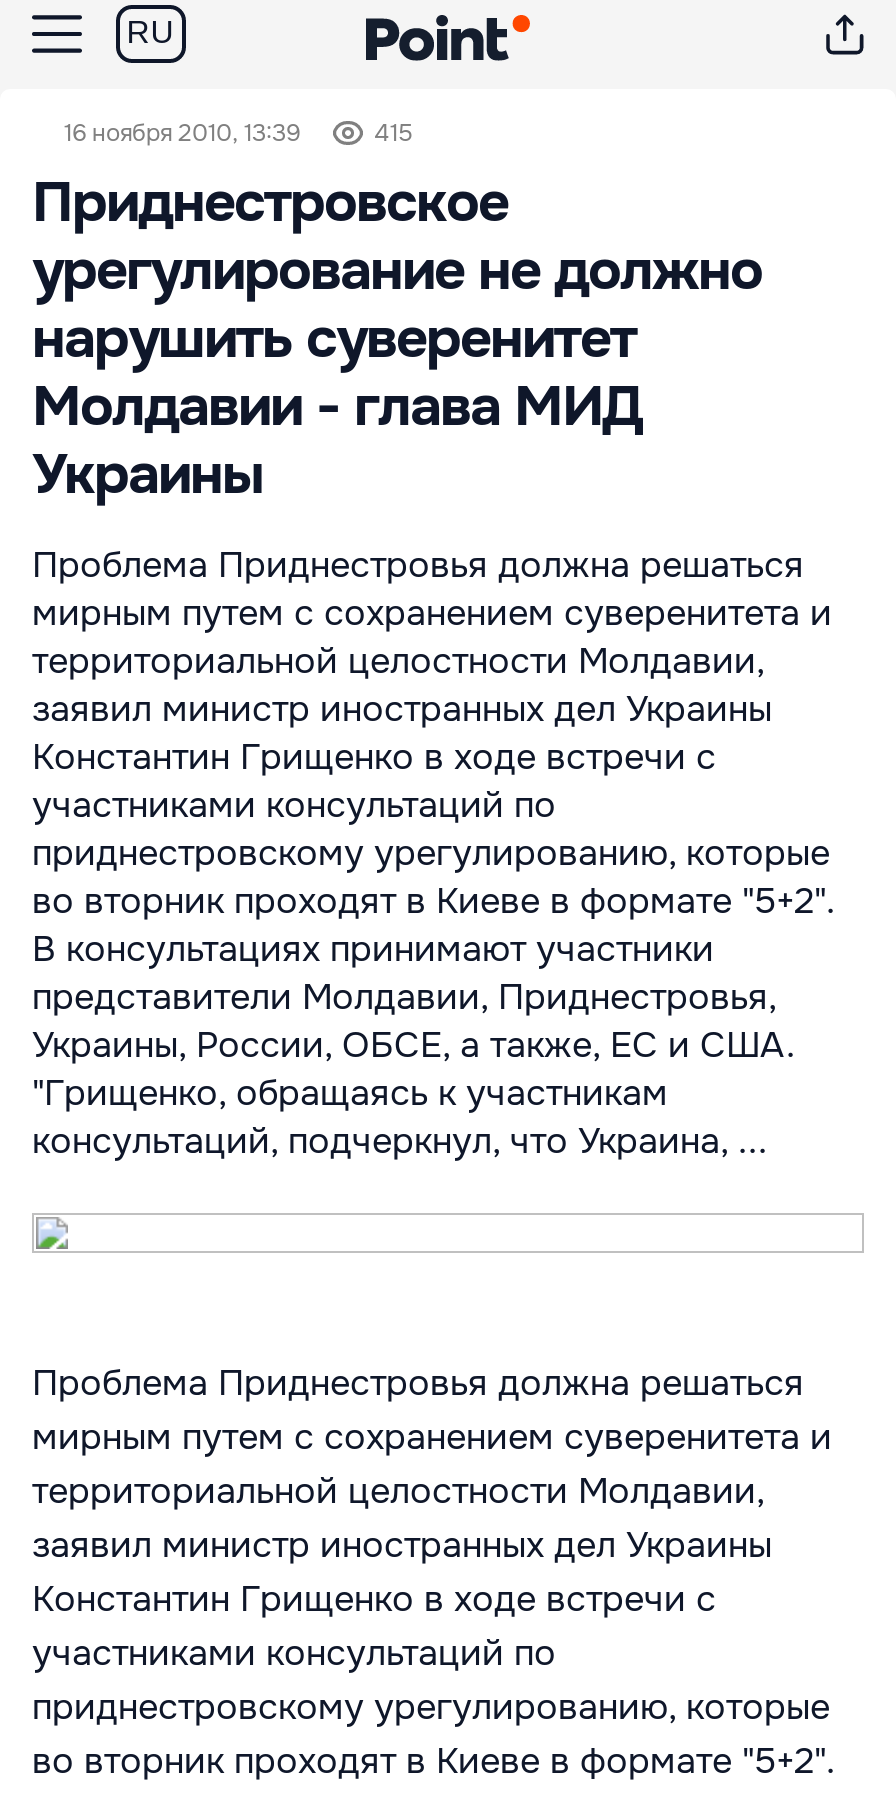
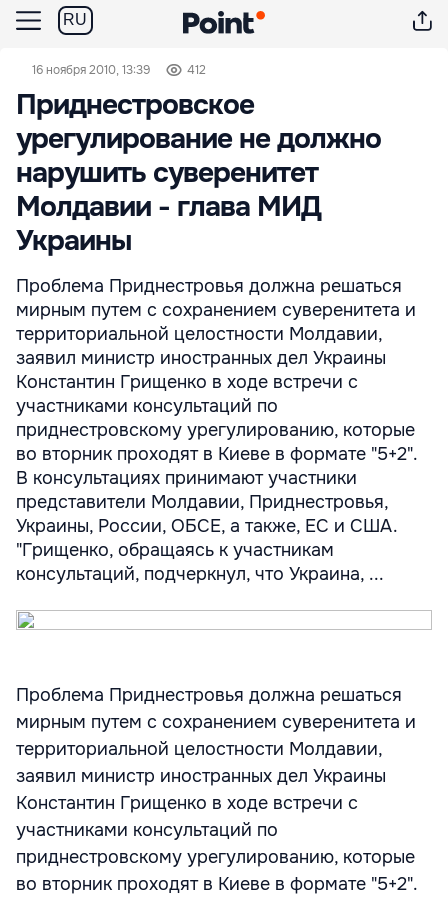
[374,117,412,149] 415 -> [187,62,206,78] 412

